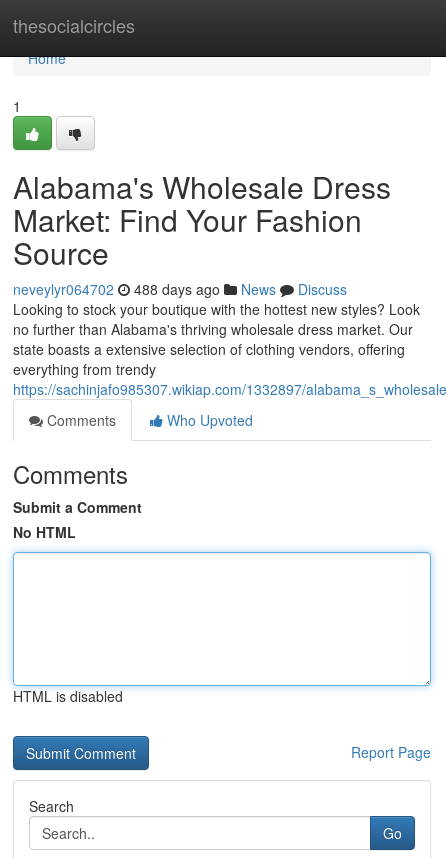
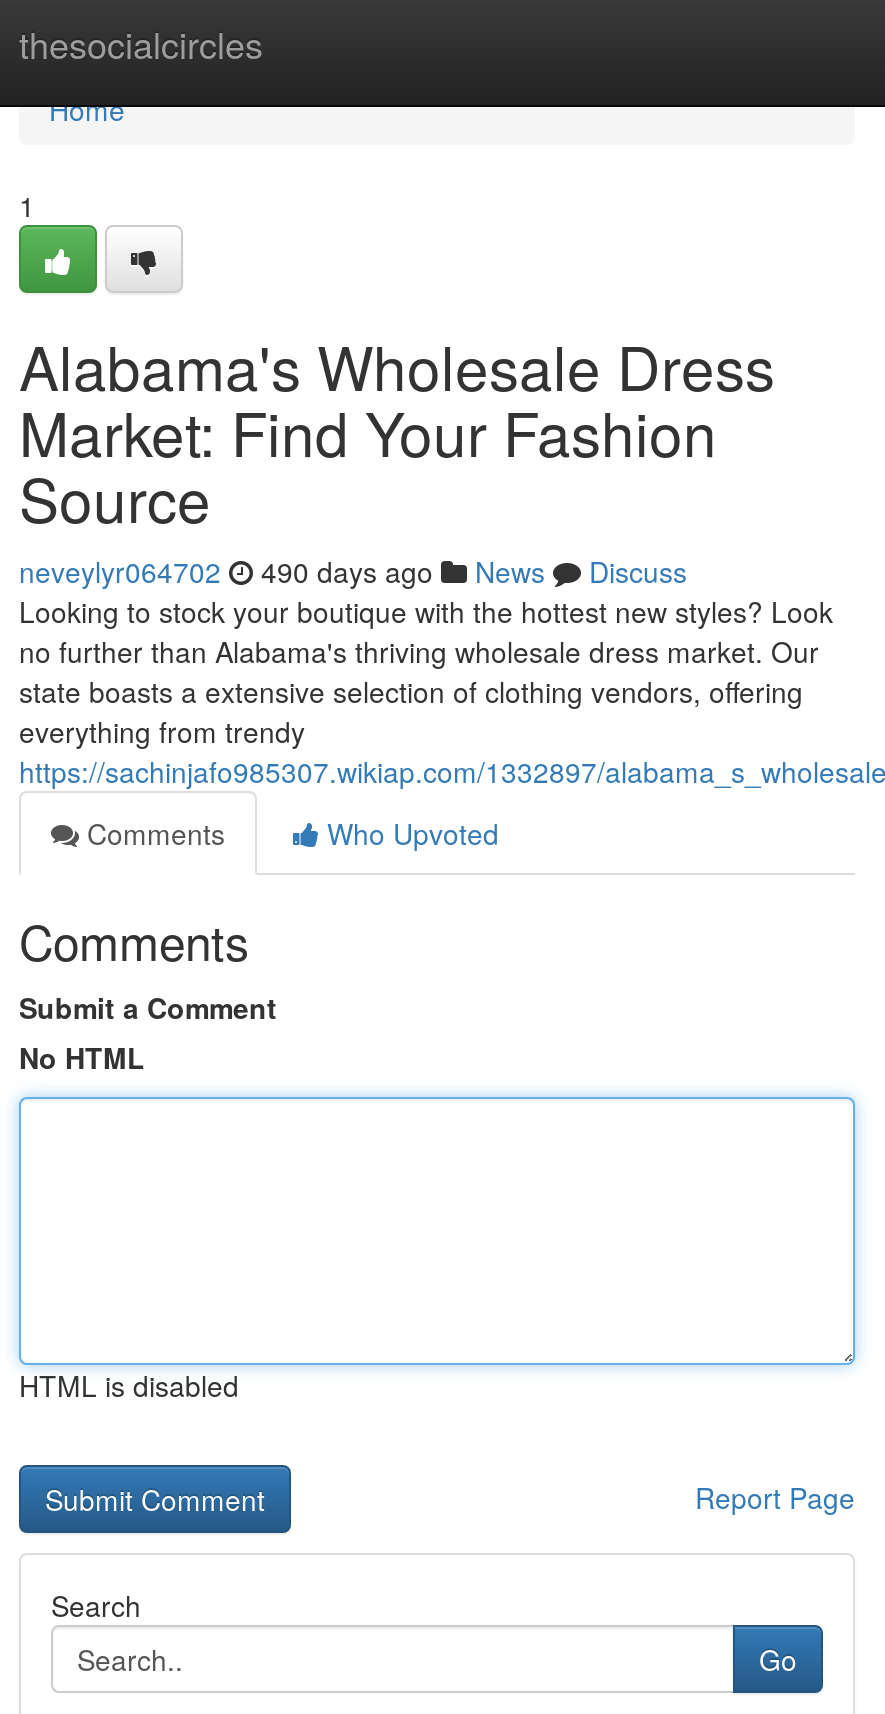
[13,279,347,299] neveylyr064702 488 days ago News Discuss -> [19,551,687,591] neveylyr064702 490 days ago News Discuss

